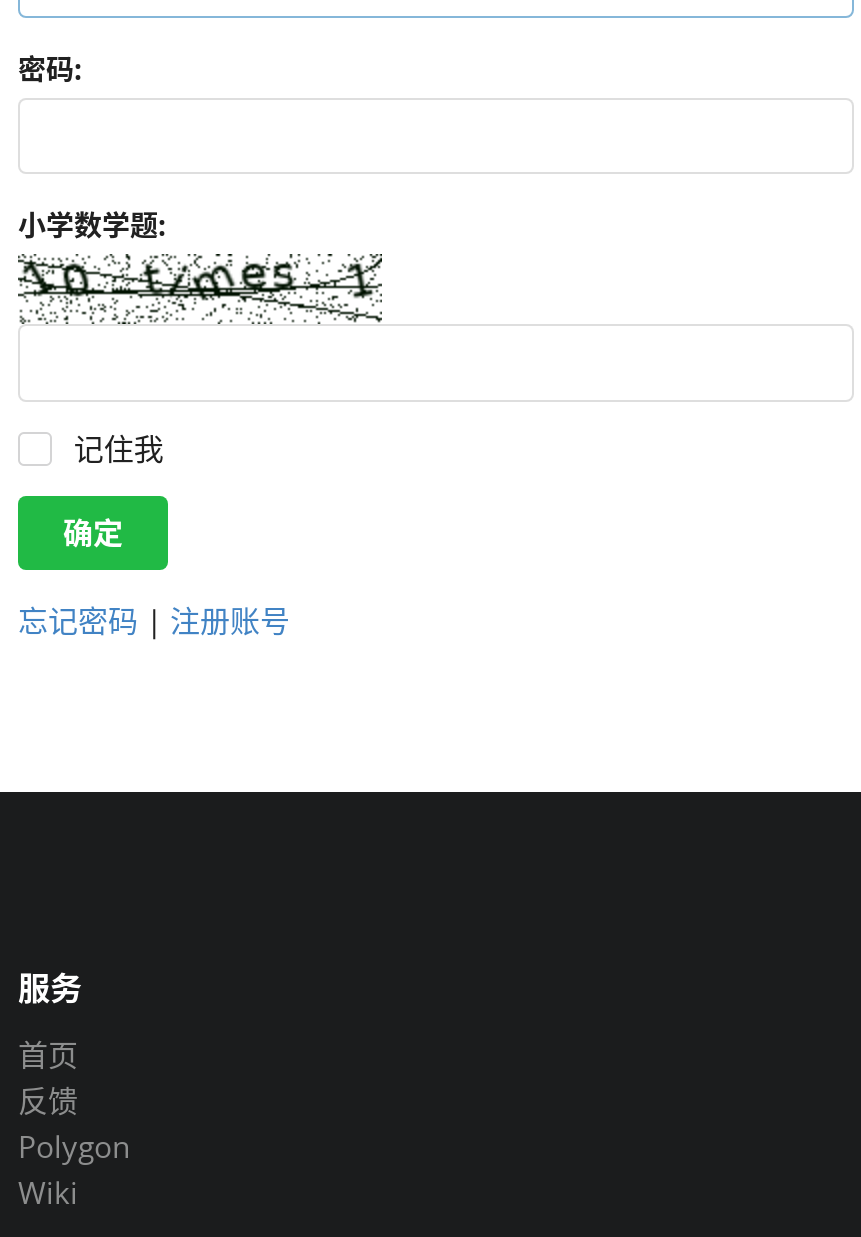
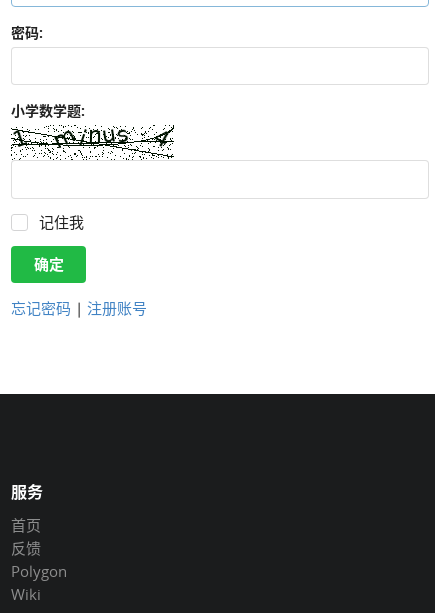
[18,252,384,326] [image] -> [10,124,193,160] [image]

